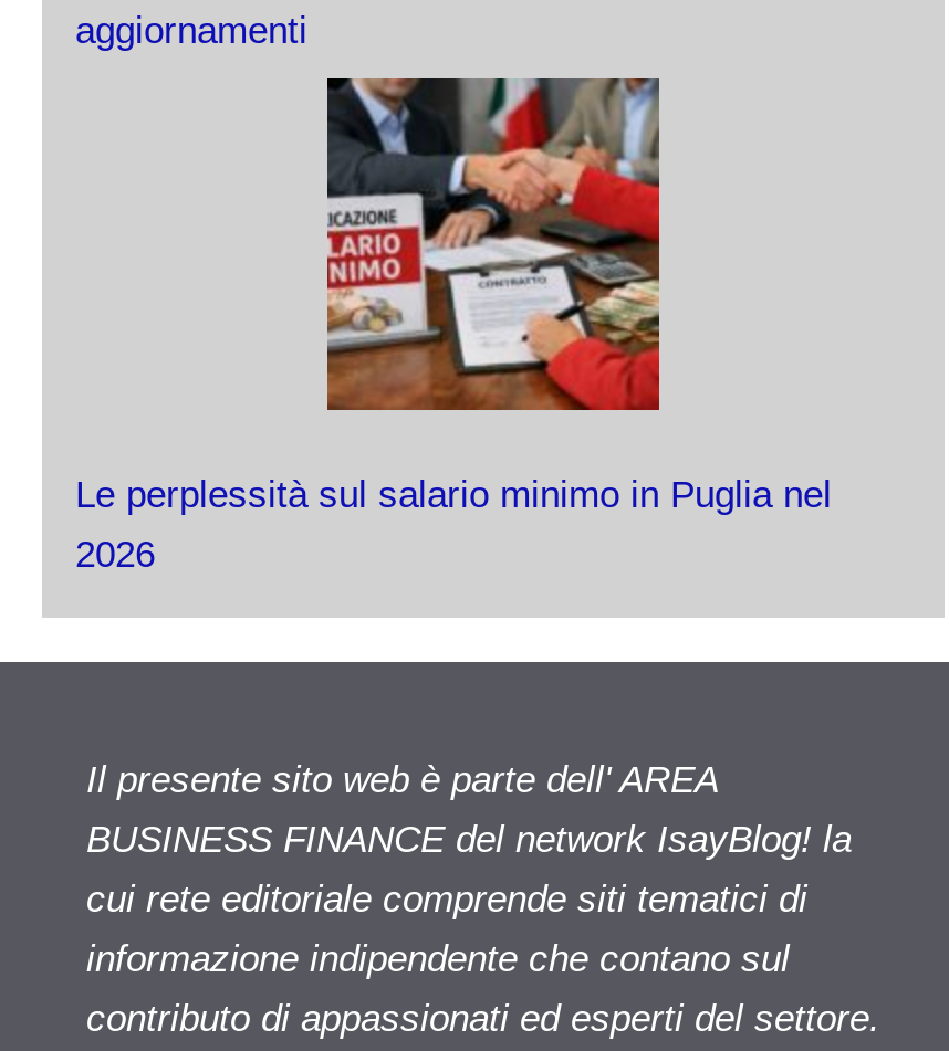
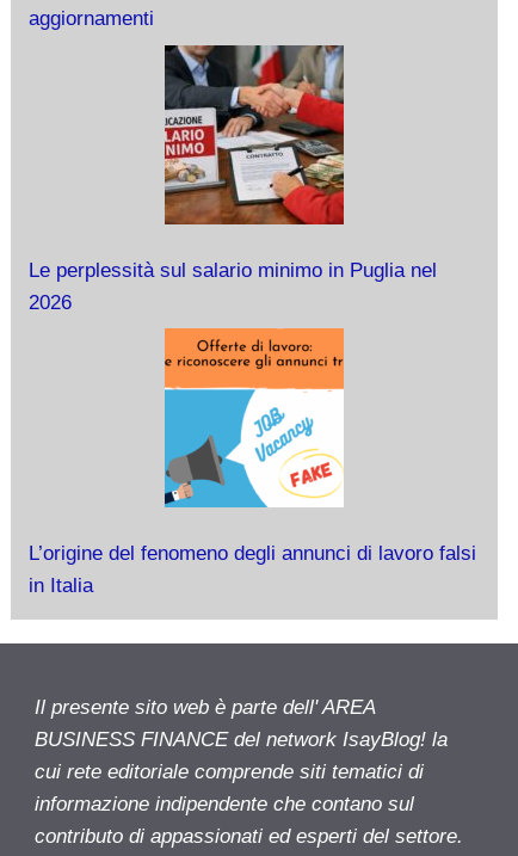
none -> [29,327,476,597] [image] | L’origine del fenomeno degli annunci di lavoro falsi | in Italia

